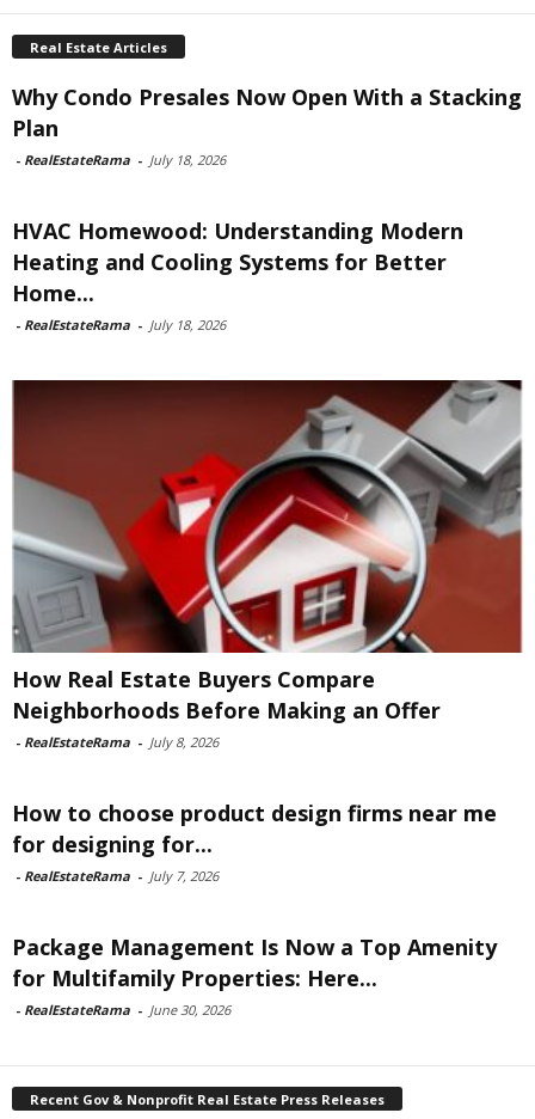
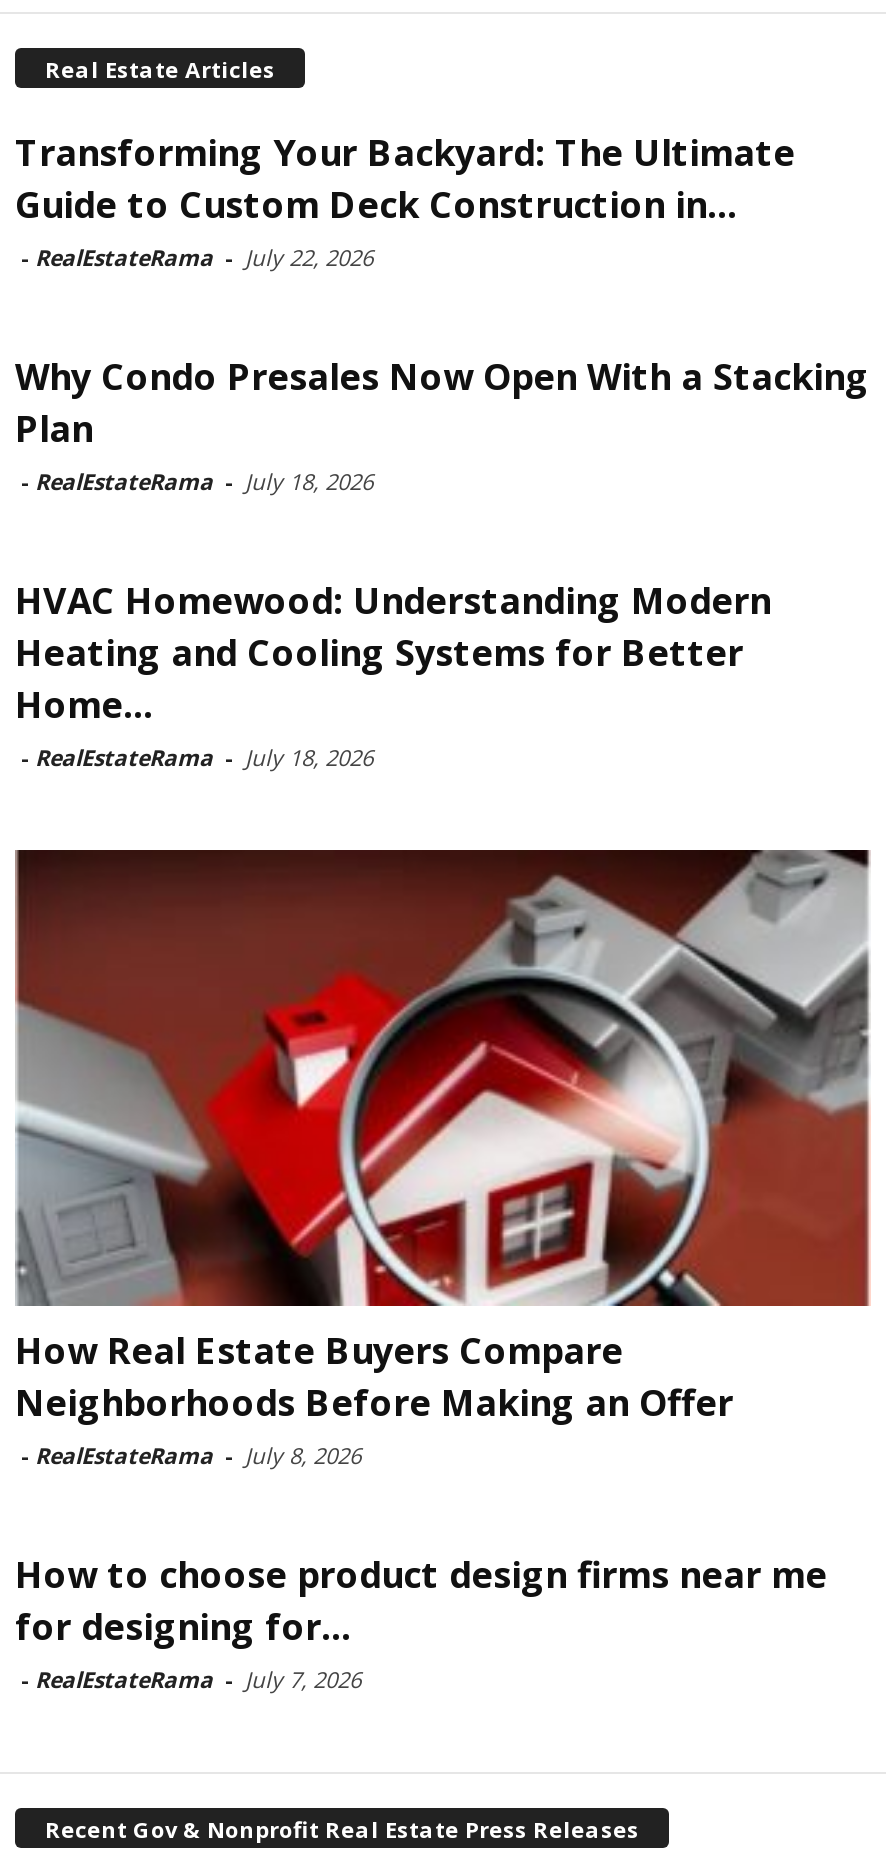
none -> [15,128,795,272] Transforming Your Backyard: The Ultimate | Guide to Custom Deck Construction in... | - RealEstateRama - July 22, 2026
moved [11,82,524,885] -> [13,352,873,1694]: [image] | Why Condo Presales Now Open With a Stacking | Plan | ... | for designing for... | - RealEstateRama - July 7, 2026
[12,932,497,1019] Package Management Is Now a Top Amenity | for Multifamily Properties: Here... | - RealEstateRama - June 30, 2026 -> none

